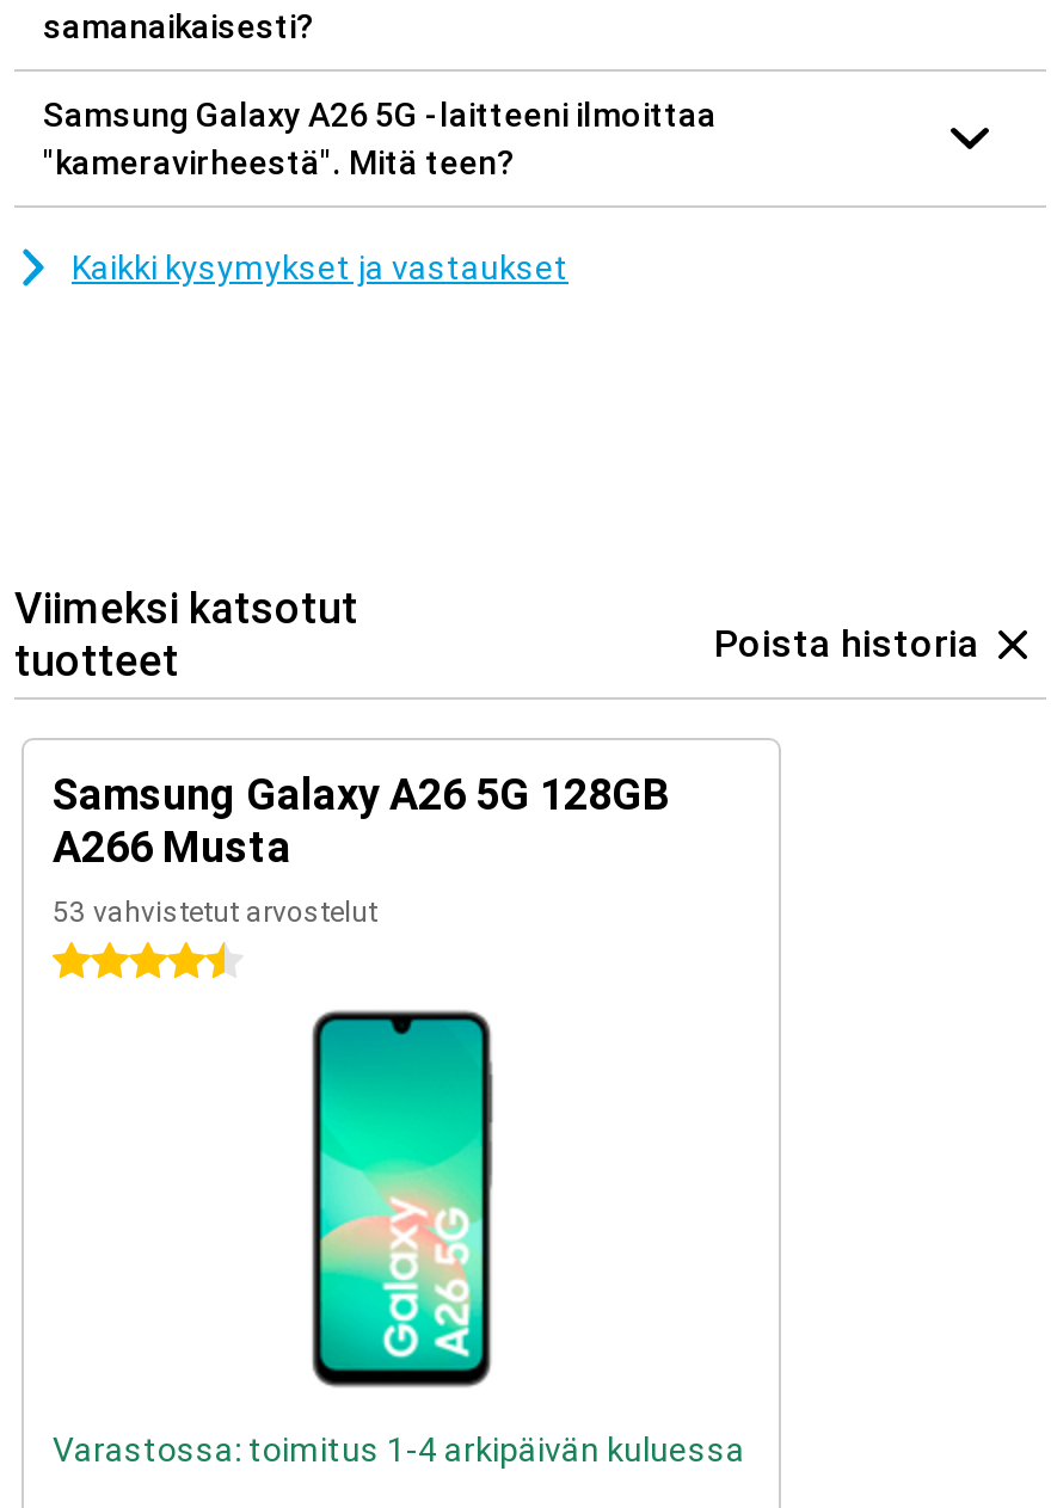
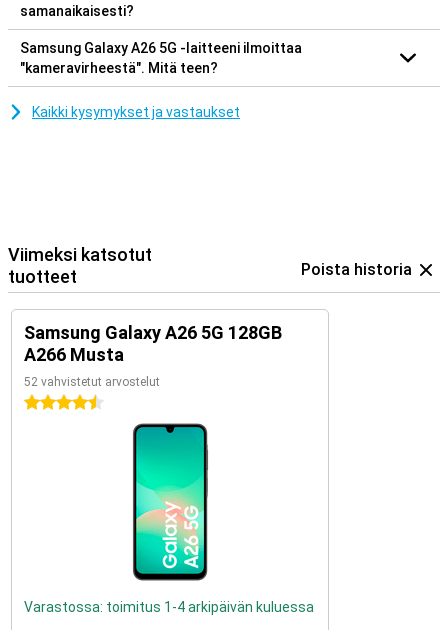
[53,895,377,928] 53 vahvistetut arvostelut -> [24,375,160,389] 52 vahvistetut arvostelut

